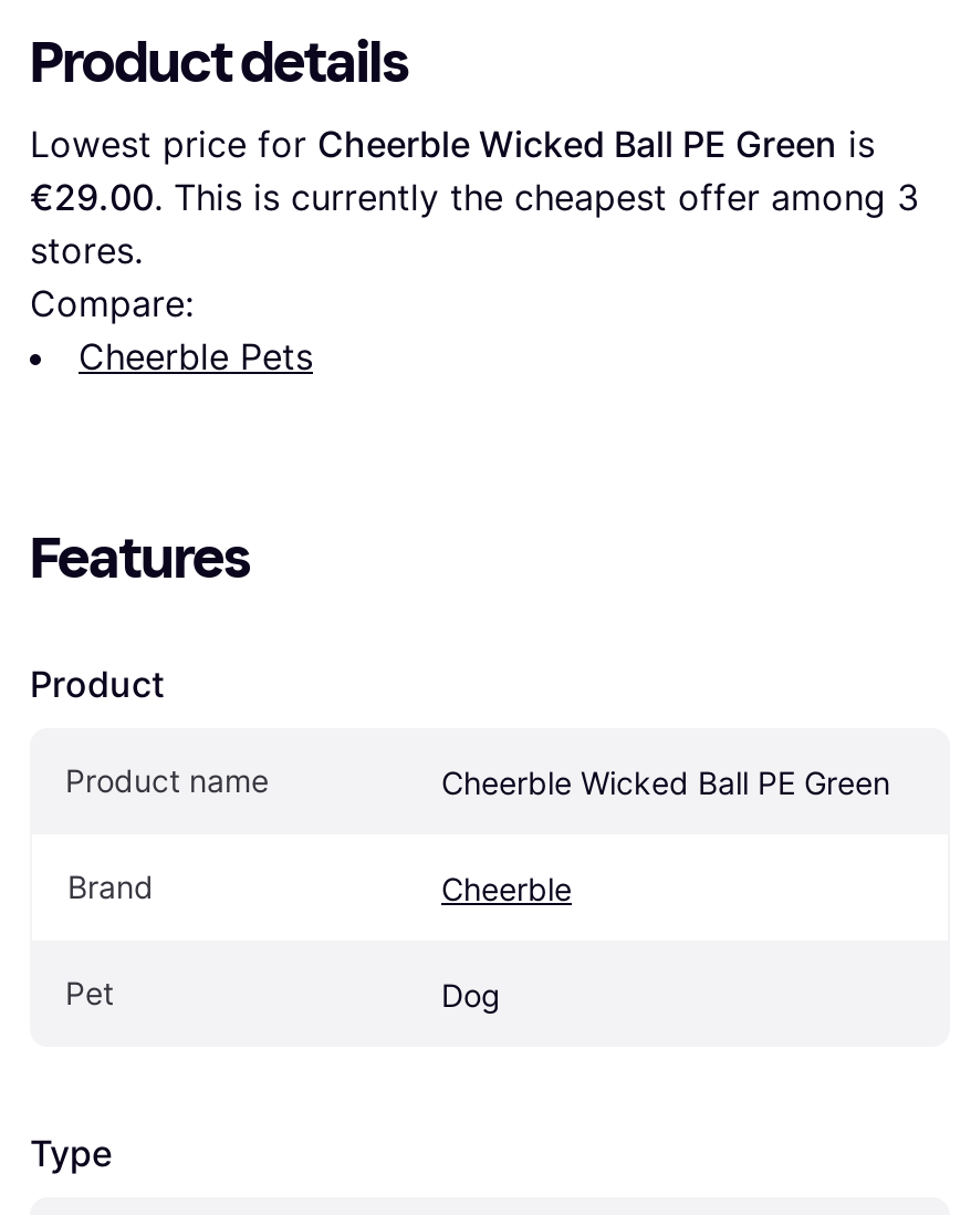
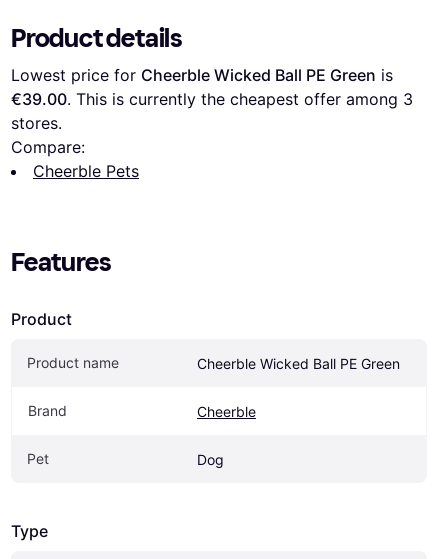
[30,175,919,220] €29.00. This is currently the cheapest offer among 3 -> [11,89,413,109] €39.00. This is currently the cheapest offer among 3

